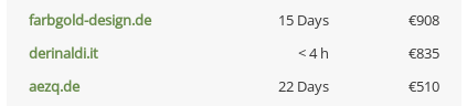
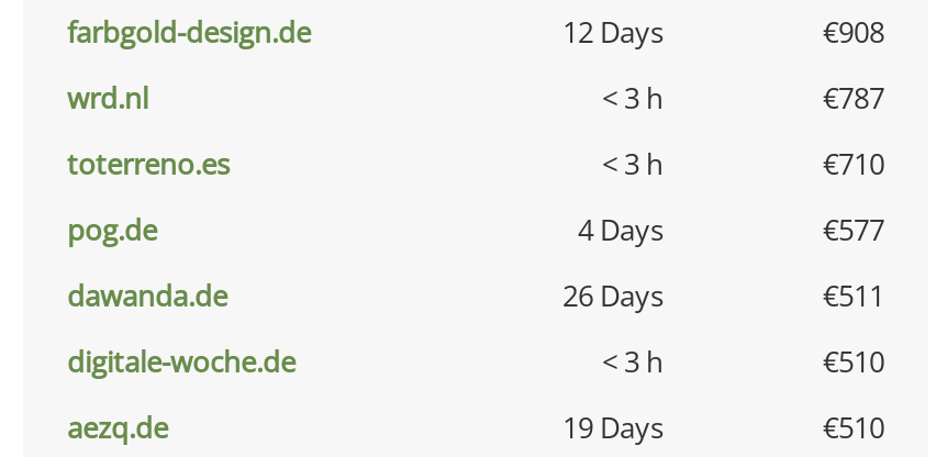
[278,10,328,30] 15 Days -> [562,12,664,52] 12 Days
[29,43,439,63] derinaldi.it | < 4 h | €835 -> [67,78,884,381] wrd.nl | < 3 h | €787 | toterreno.es | < 3 h | €710 | pog.de | 4 Days | €577 | dawanda.de | 26 Days | €511 | digitale-woche.de | < 3 h | €510
[278,76,328,96] 22 Days -> [562,408,664,447] 19 Days

